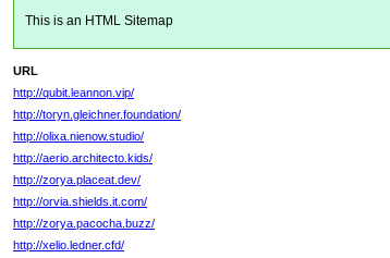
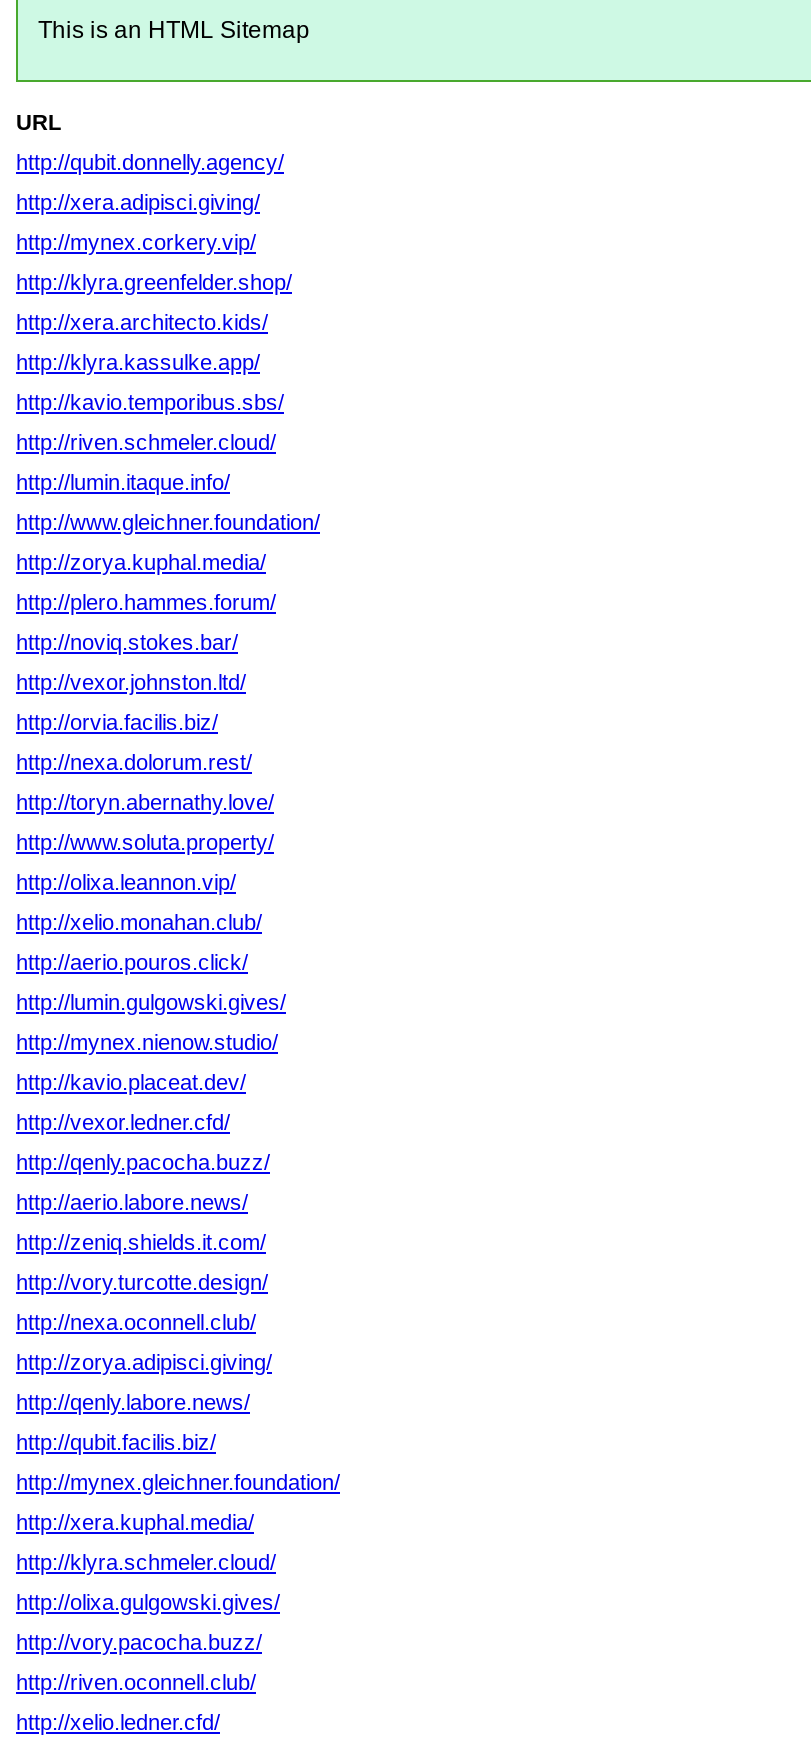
[13,86,181,230] http://qubit.leannon.vip/ | http://toryn.gleichner.foundation/ | http://olixa.nienow.studio/ | http://aerio.architecto.kids/ | http://zorya.placeat.dev/ | http://orvia.shields.it.com/ | http://zorya.pacocha.buzz/ -> [16,150,340,1694] http://qubit.donnelly.agency/ | http://xera.adipisci.giving/ | http://mynex.corkery.vip/ | http://klyra.greenfelder.shop/ | http://xera.architecto.kids/ | http://klyra.kassulke.app/ | http://kavio.temporibus.sbs/ | http://riven.schmeler.cloud/ | http://lumin.itaque.info/ | http://www.gleichner.foundation/ | http://zorya.kuphal.media/ | http://plero.hammes.forum/ | http://noviq.stokes.bar/ | http://vexor.johnston.ltd/ | http://orvia.facilis.biz/ | http://nexa.dolorum.rest/ | http://toryn.abernathy.love/ | http://www.soluta.property/ | http://olixa.leannon.vip/ | http://xelio.monahan.club/ | http://aerio.pouros.click/ | http://lumin.gulgowski.gives/ | http://mynex.nienow.studio/ | http://kavio.placeat.dev/ | http://vexor.ledner.cfd/ | http://qenly.pacocha.buzz/ | http://aerio.labore.news/ | http://zeniq.shields.it.com/ | http://vory.turcotte.design/ | http://nexa.oconnell.club/ | http://zorya.adipisci.giving/ | http://qenly.labore.news/ | http://qubit.facilis.biz/ | http://mynex.gleichner.foundation/ | http://xera.kuphal.media/ | http://klyra.schmeler.cloud/ | http://olixa.gulgowski.gives/ | http://vory.pacocha.buzz/ | http://riven.oconnell.club/

